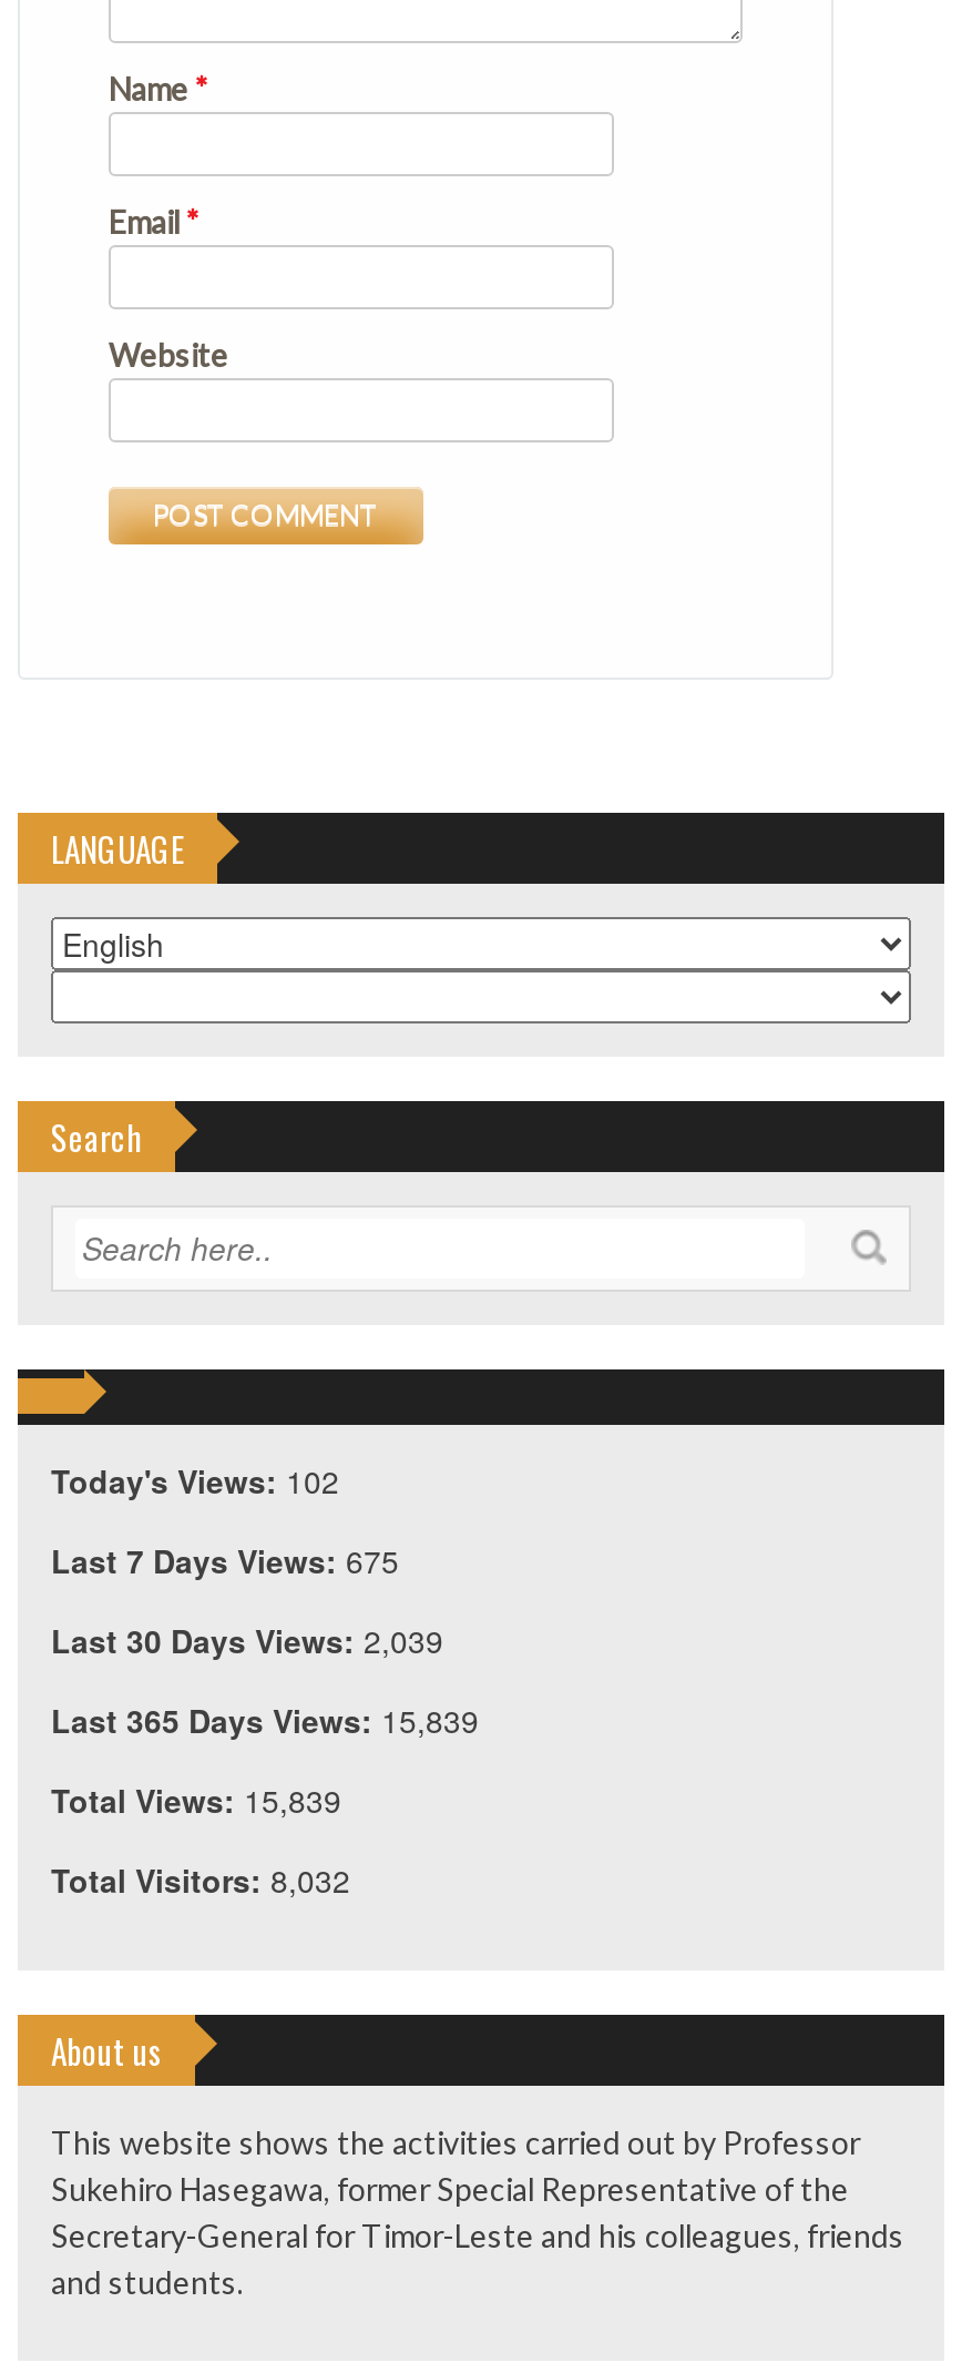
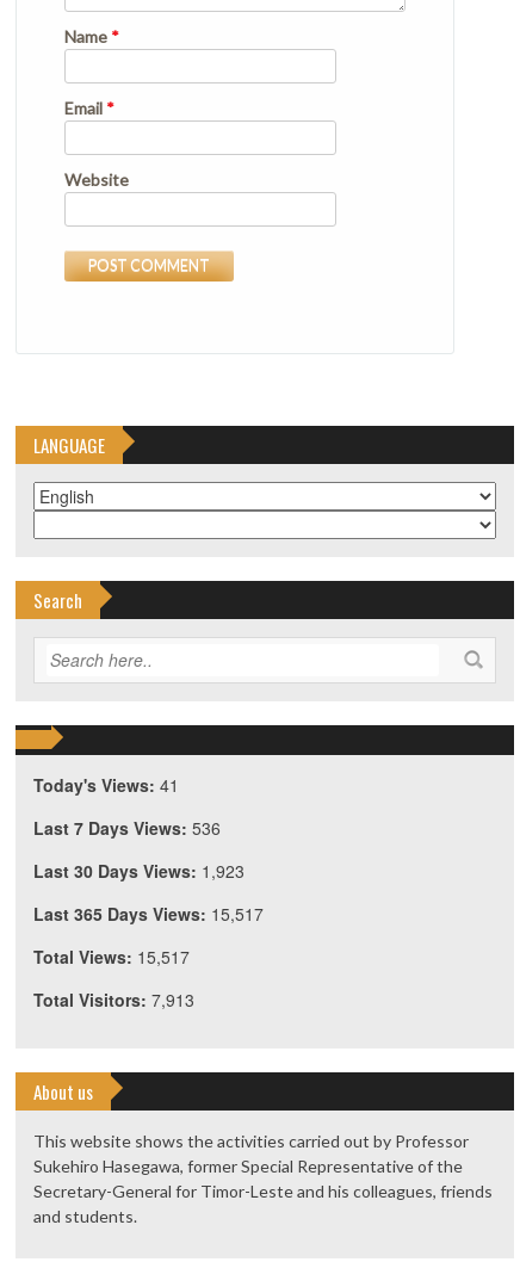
[51,1459,339,1503] Today's Views: 102 -> [33,773,179,797] Today's Views: 41
[51,1539,399,1583] Last 7 Days Views: 675 -> [33,816,221,840] Last 7 Days Views: 536
[51,1619,443,1663] Last 30 Days Views: 2,039 -> [33,859,244,883] Last 30 Days Views: 1,923
[51,1699,479,1743] Last 365 Days Views: 15,839 -> [33,902,264,926] Last 365 Days Views: 15,517
[51,1778,341,1823] Total Views: 15,839 -> [33,945,190,969] Total Views: 15,517
[51,1858,350,1903] Total Visitors: 8,032 -> [33,988,194,1012] Total Visitors: 7,913

